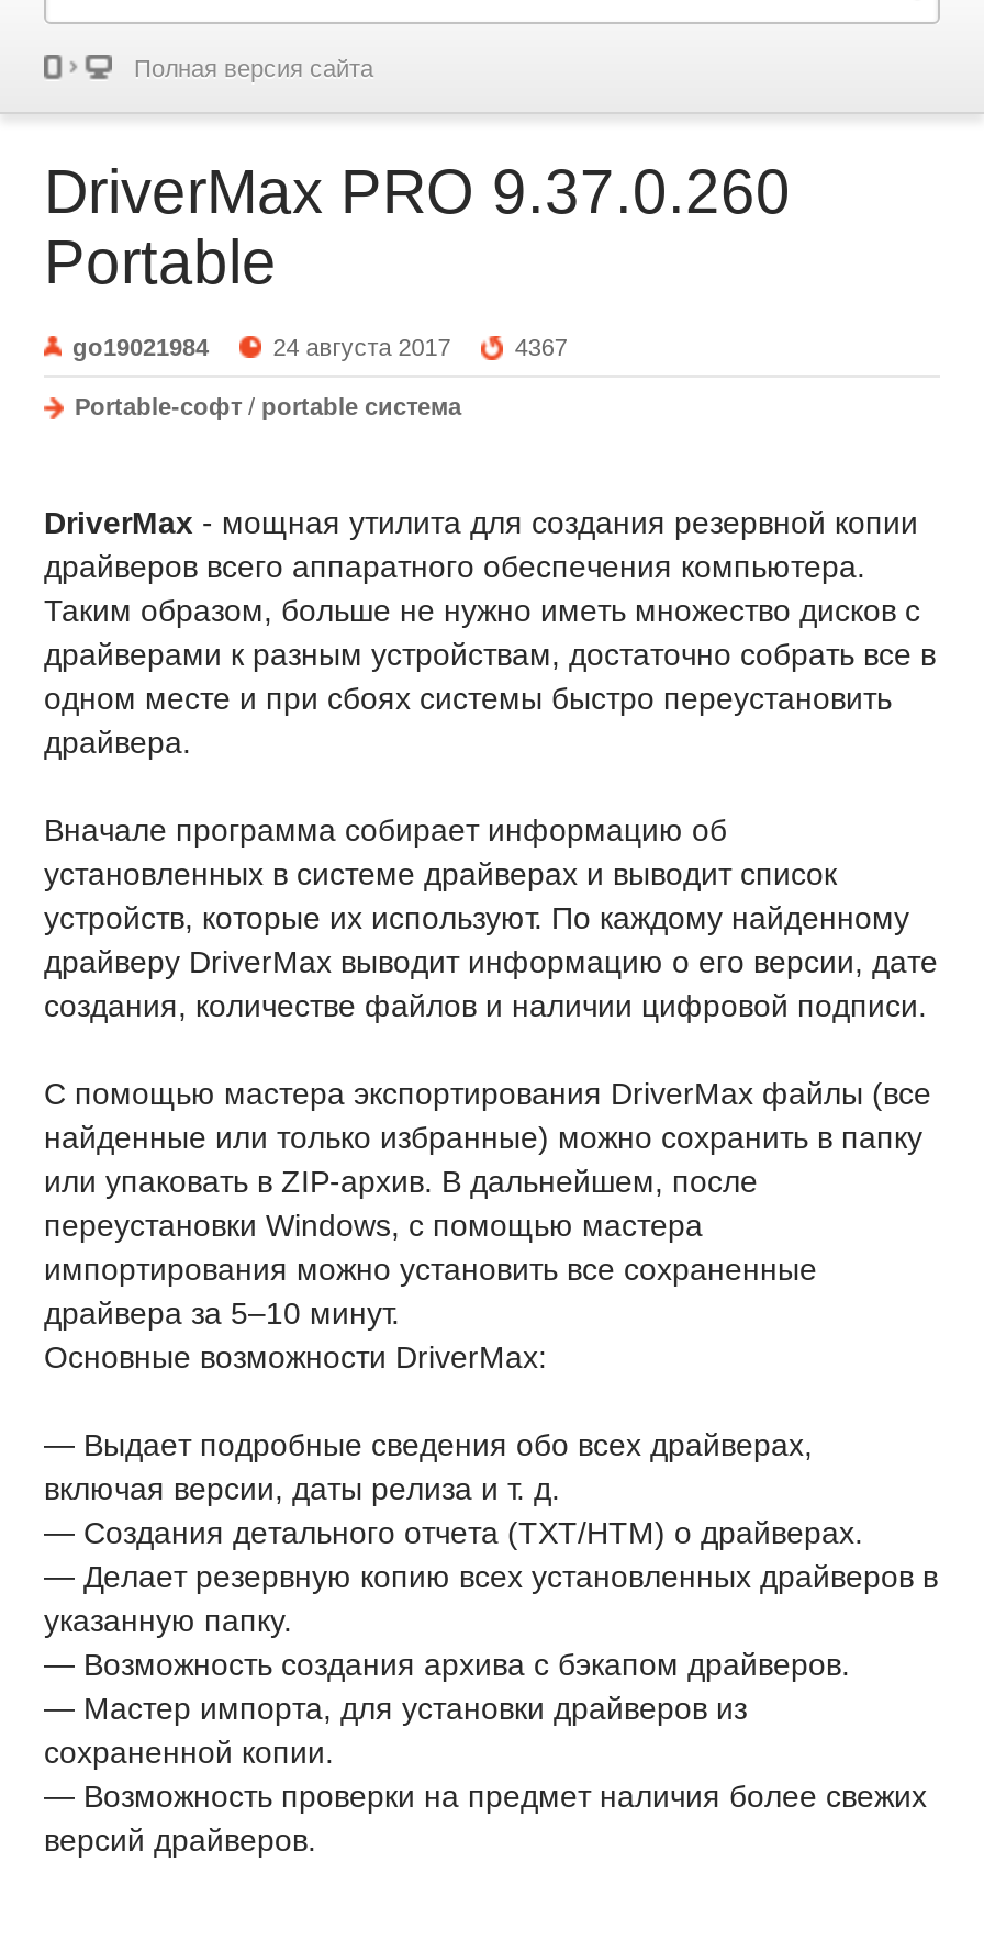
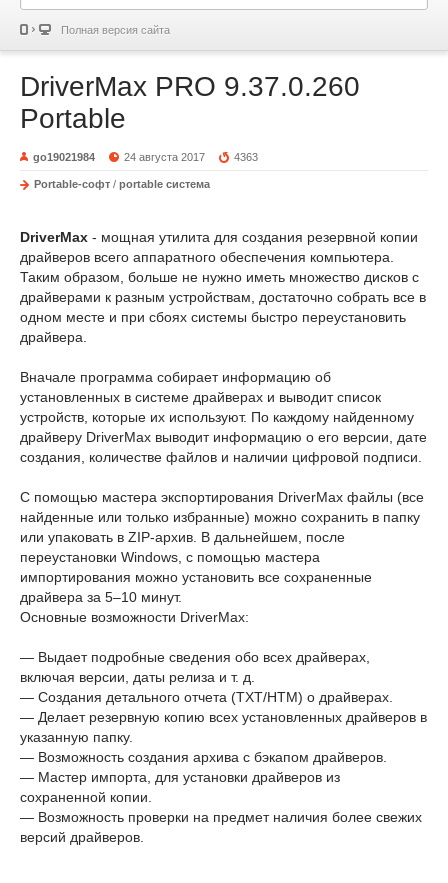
[515,334,568,360] 4367 -> [234,151,258,163] 4363

